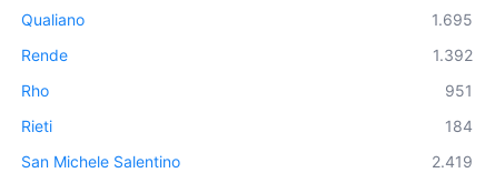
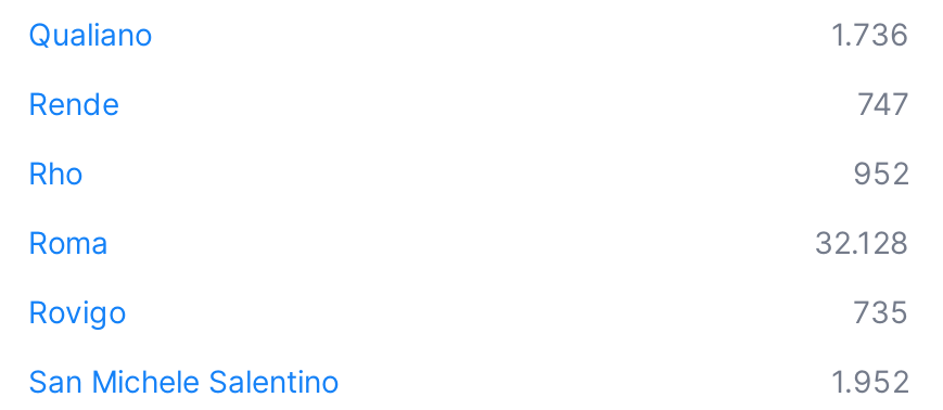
[432,10,473,28] 1.695 -> [831,14,909,51] 1.736
[433,45,473,64] 1.392 -> [857,84,909,121] 747
[21,81,473,135] 951 | Rieti | 184 -> [28,153,909,329] 952 | Roma | 32.128 | Rovigo | 735
[432,152,473,170] 2.419 -> [831,361,909,398] 1.952

